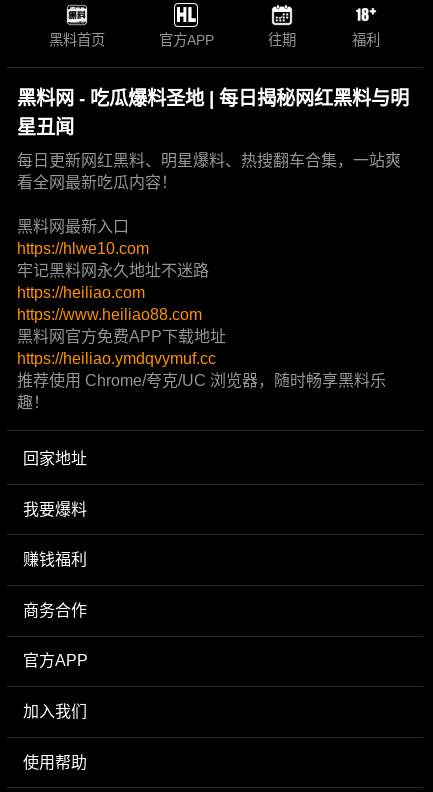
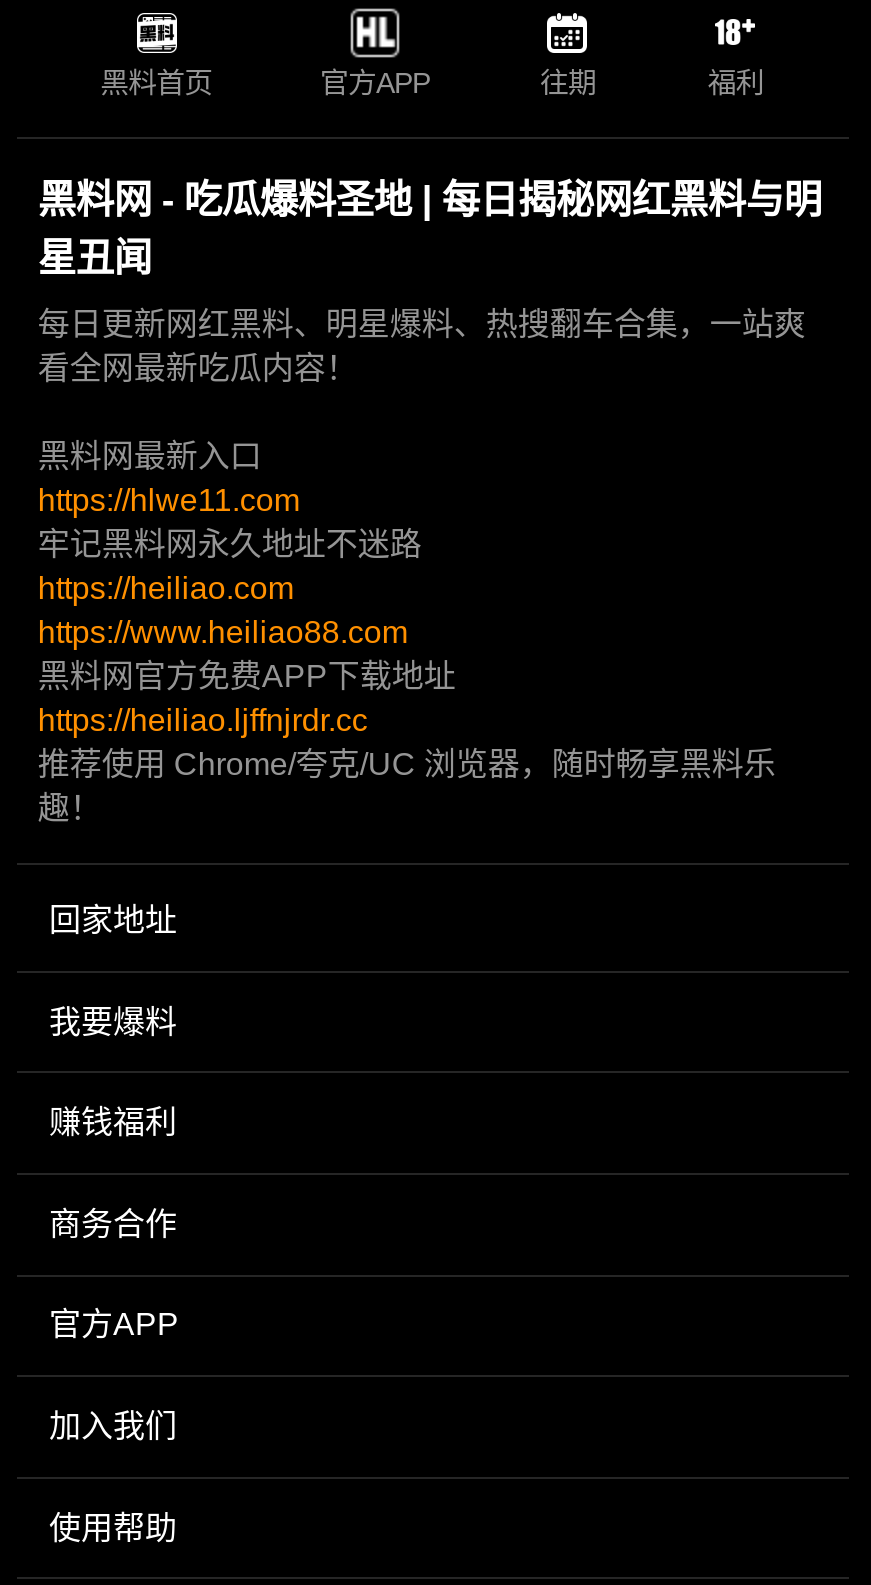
[17,240,149,257] https://hlwe10.com -> [38,483,300,517] https://hlwe11.com
[17,350,216,367] https://heiliao.ymdqvymuf.cc -> [38,703,368,737] https://heiliao.ljffnjrdr.cc

